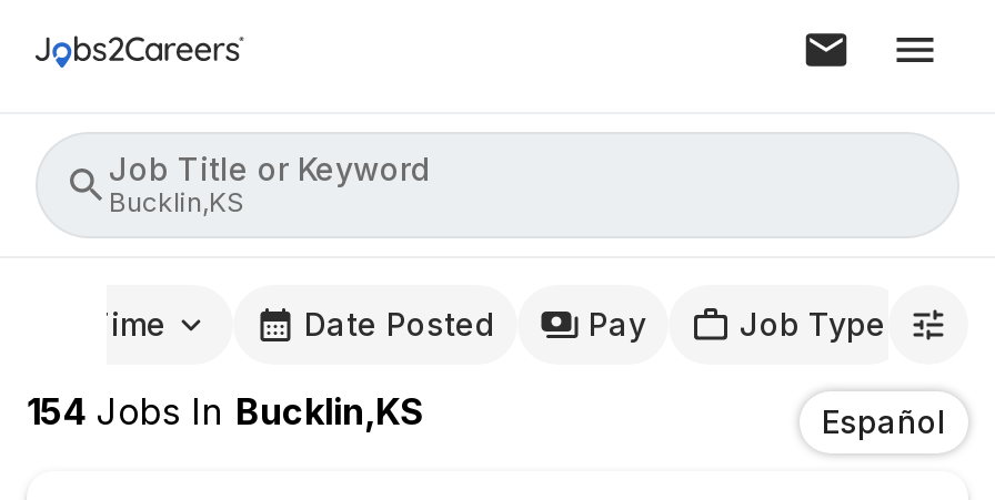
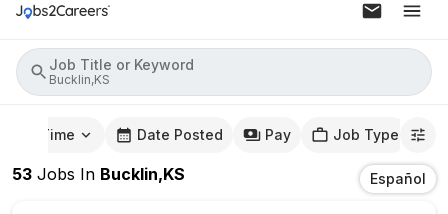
[27,389,424,433] 154 Jobs In Bucklin,KS -> [12,164,185,184] 53 Jobs In Bucklin,KS

